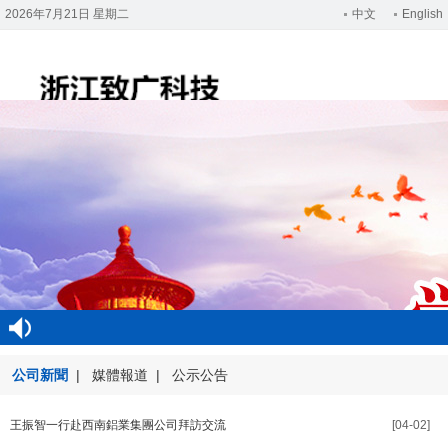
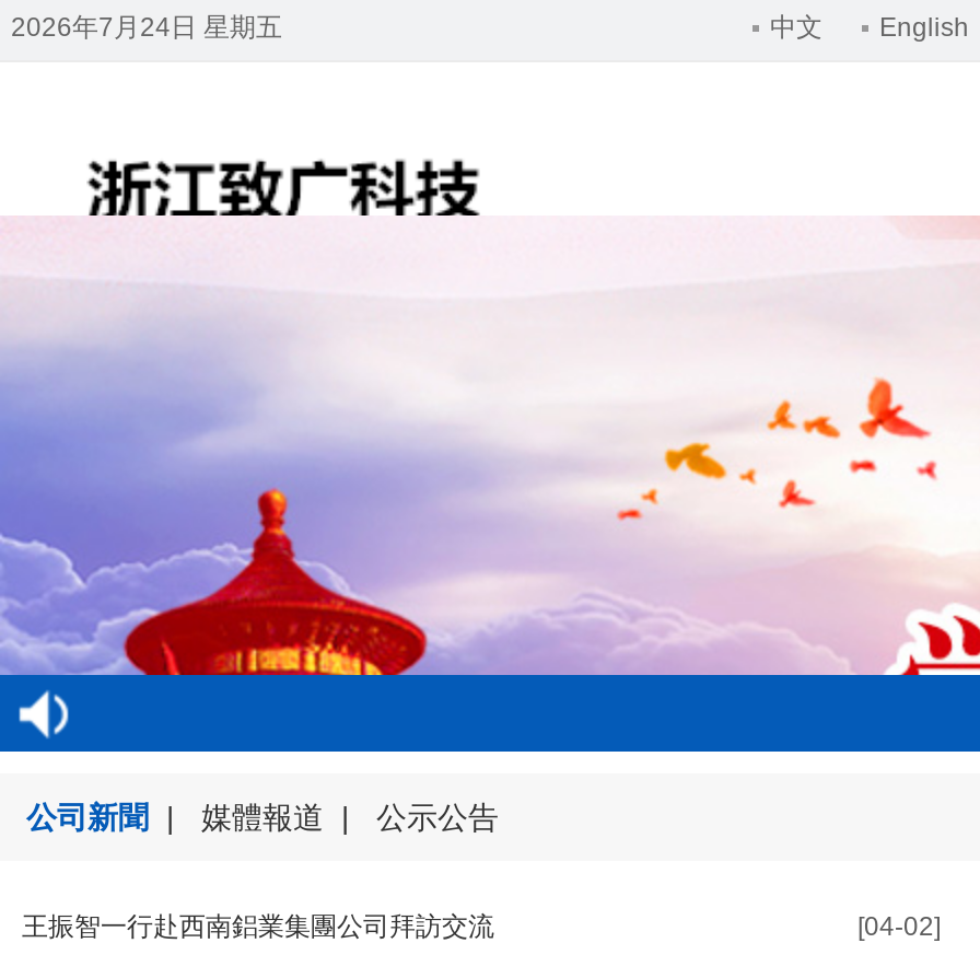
[5,7,129,21] 2026年7月21日 星期二 -> [11,12,282,43] 2026年7月24日 星期五

